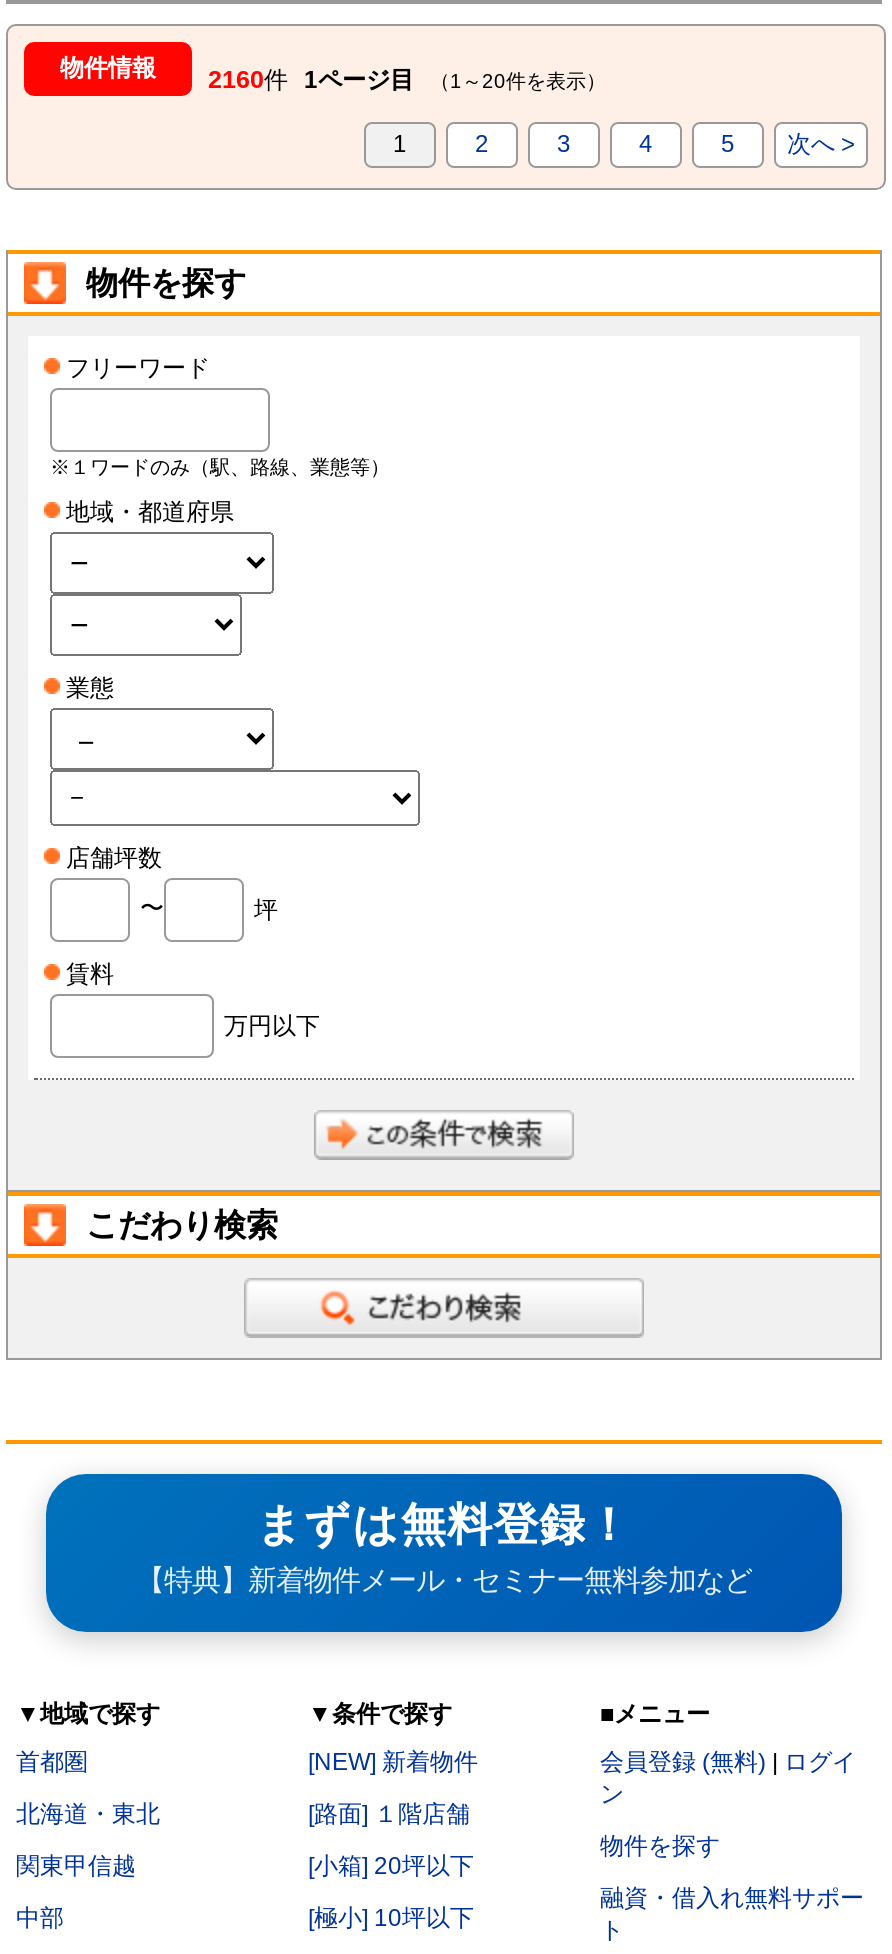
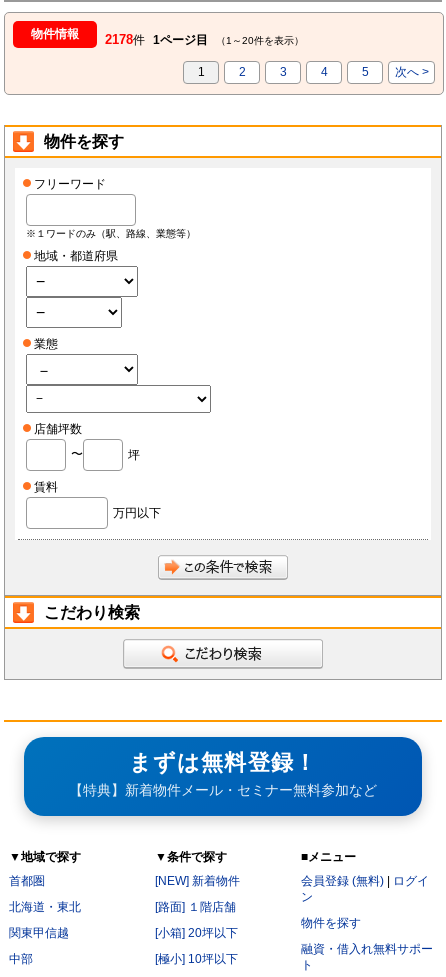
[60,55,606,95] 物件情報 2160件 1ページ目 （1～20件を表示） -> [31,27,304,47] 物件情報 2178件 1ページ目 （1～20件を表示）

